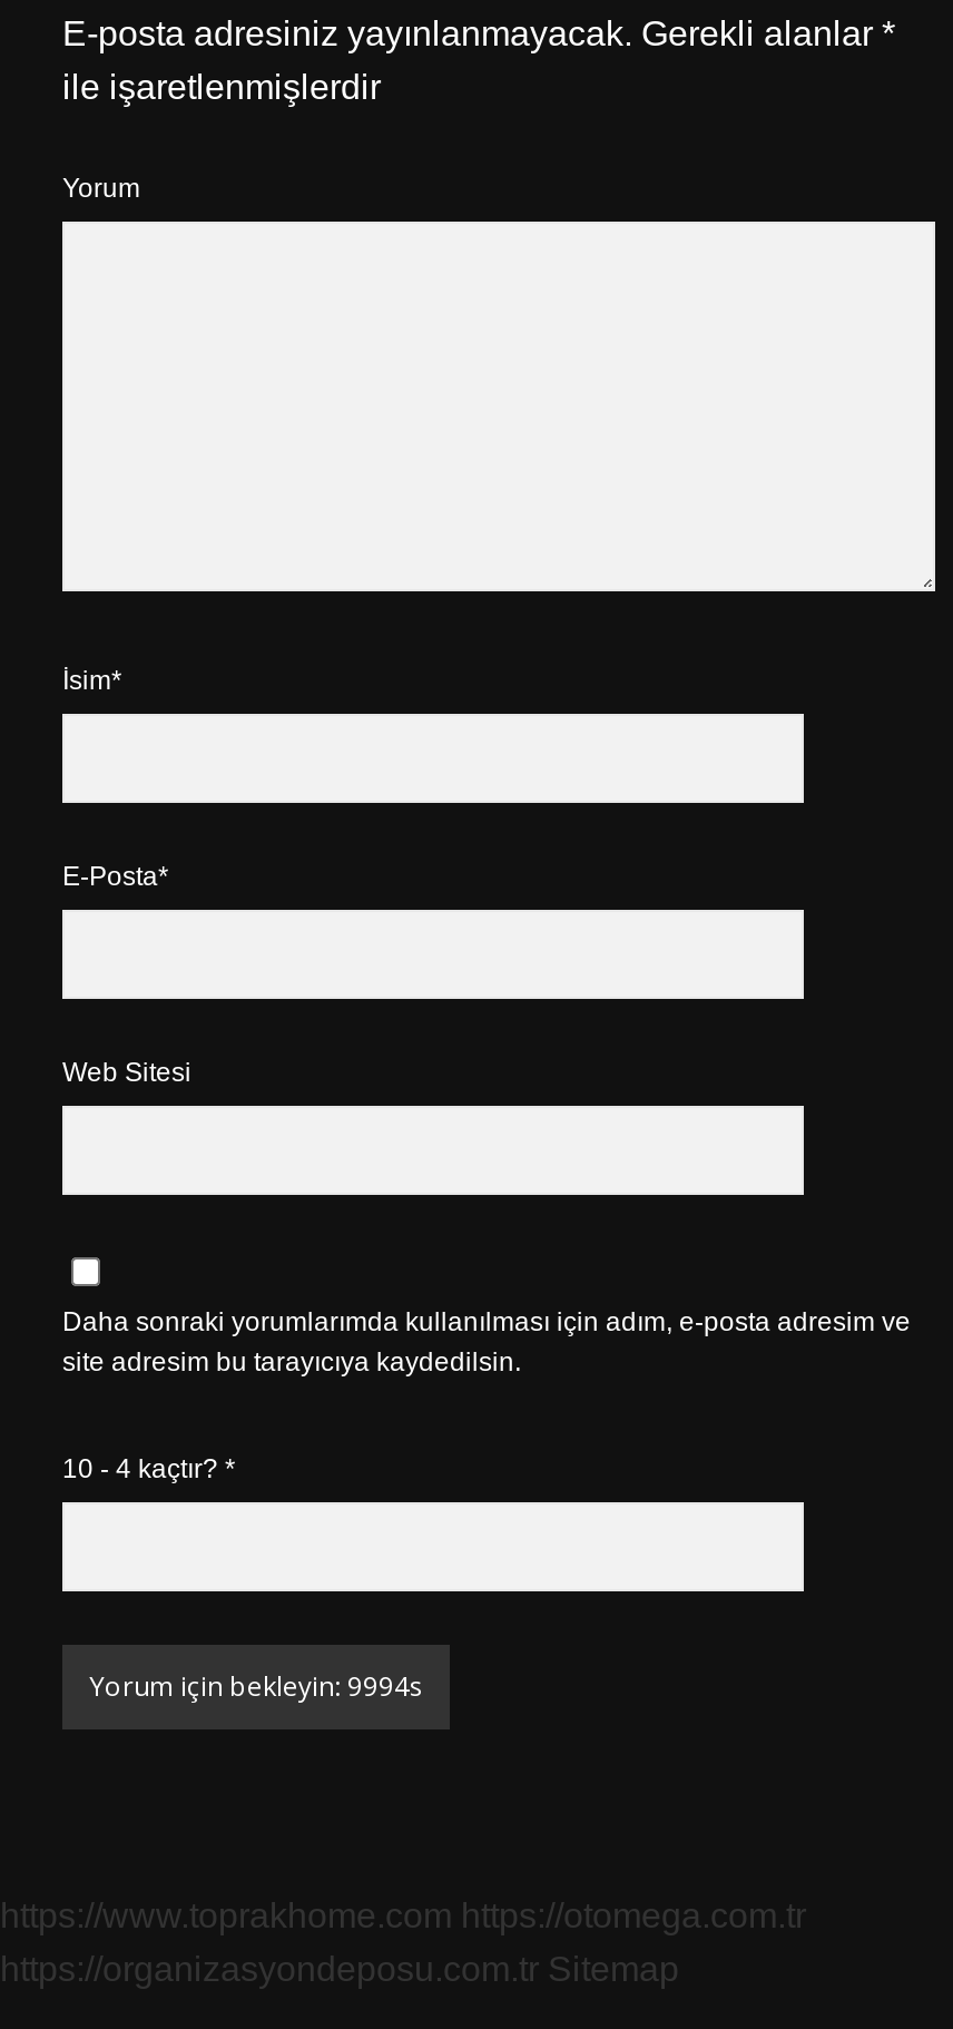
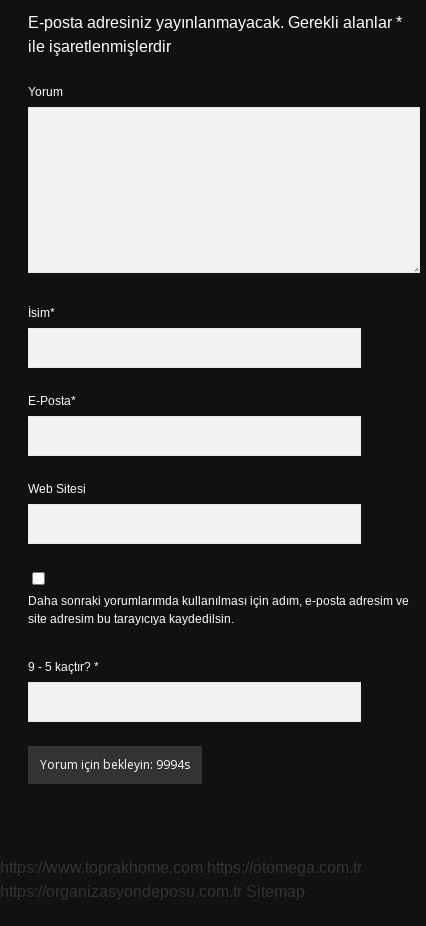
[62,1453,236,1484] 10 - 4 kaçtır? * -> [28,660,99,674] 9 - 5 kaçtır? *

